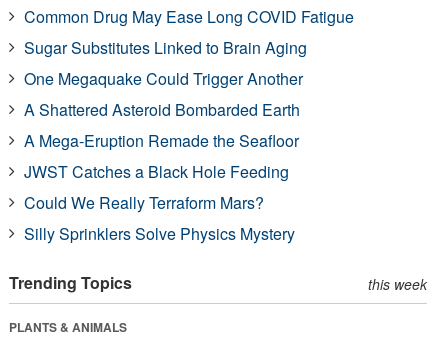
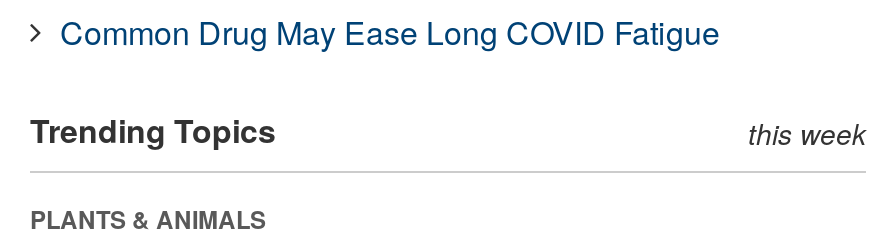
[24,36,307,245] Sugar Substitutes Linked to Brain Aging | One Megaquake Could Trigger Another | A Shattered Asteroid Bombarded Earth | A Mega-Eruption Remade the Seafloor | JWST Catches a Black Hole Feeding | Could We Really Terraform Mars? | Silly Sprinklers Solve Physics Mystery -> none

